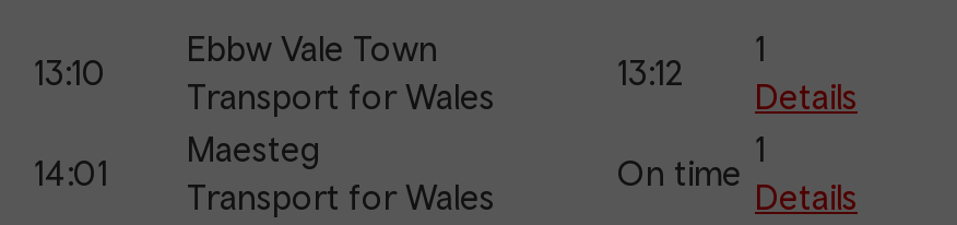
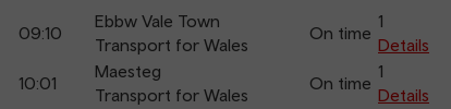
[34,51,106,91] 13:10 -> [19,22,62,42] 09:10
[617,51,683,91] 13:12 -> [309,22,371,42] On time
[34,152,108,191] 14:01 -> [19,72,57,92] 10:01

